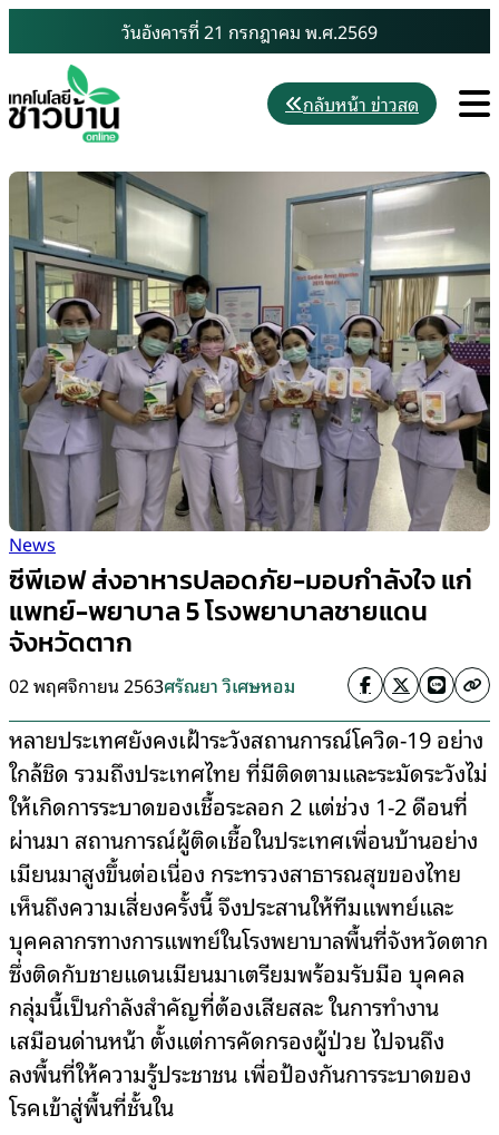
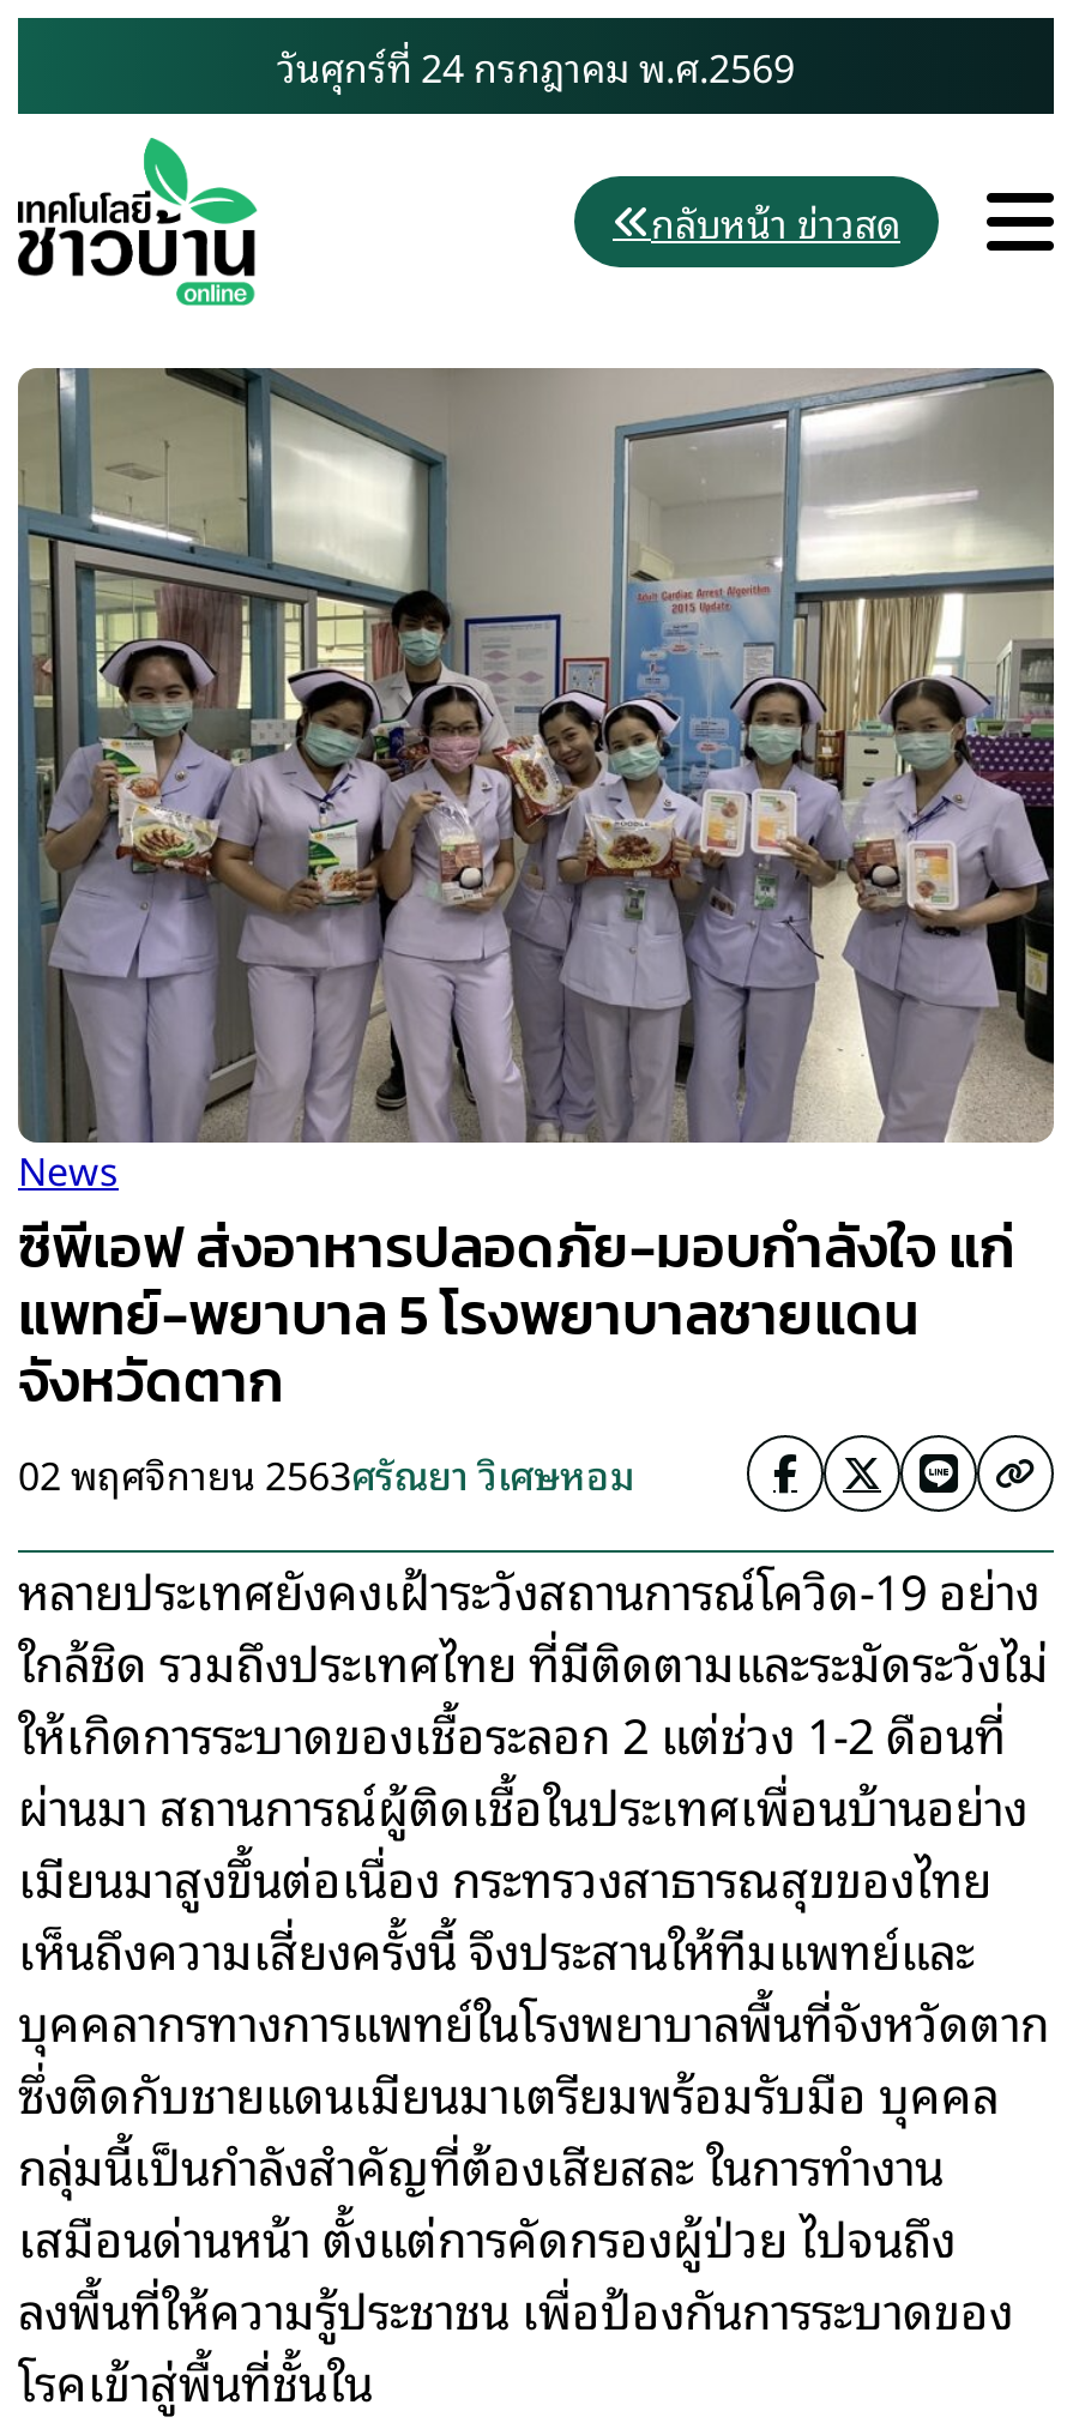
[121,17,378,46] วันอังคารที่ 21 กรกฎาคม พ.ศ.2569 -> [277,35,795,97] วันศุกร์ที่ 24 กรกฎาคม พ.ศ.2569

